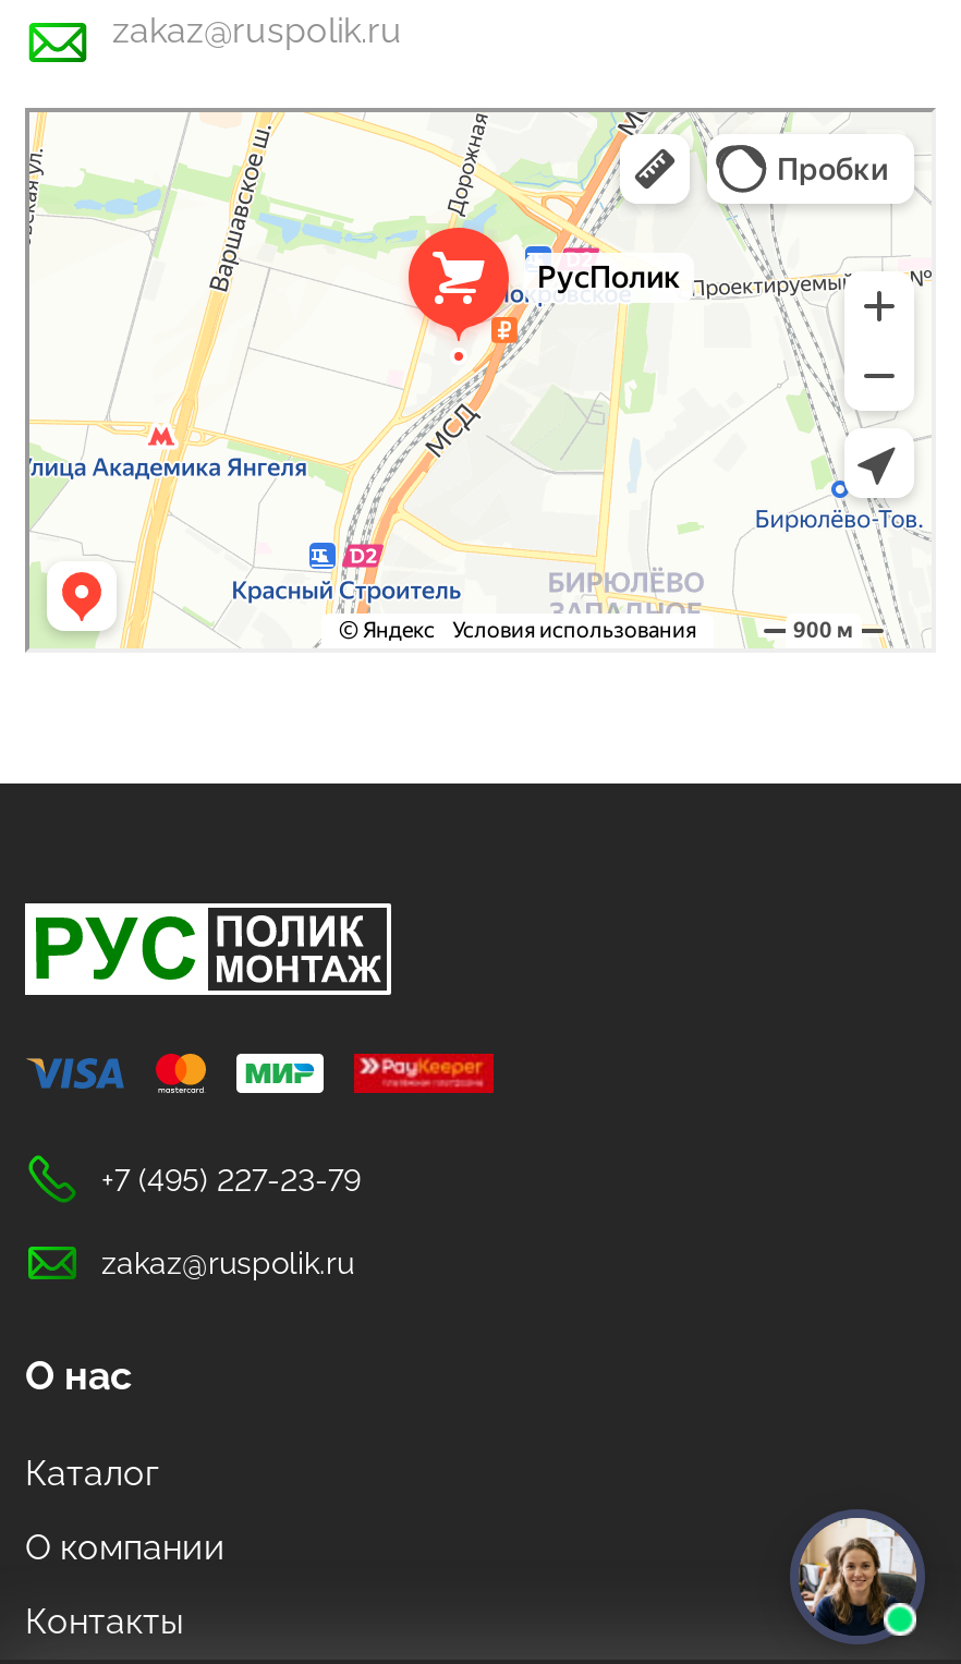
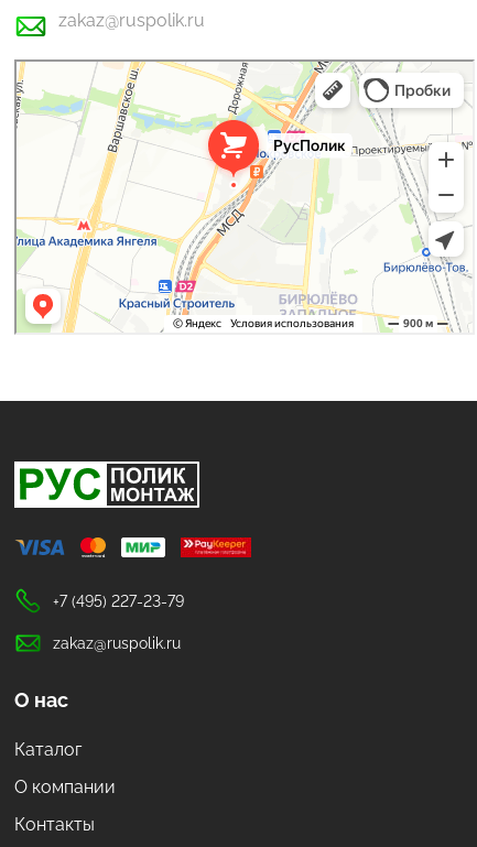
[790,1509,925,1644] [image] -> none

